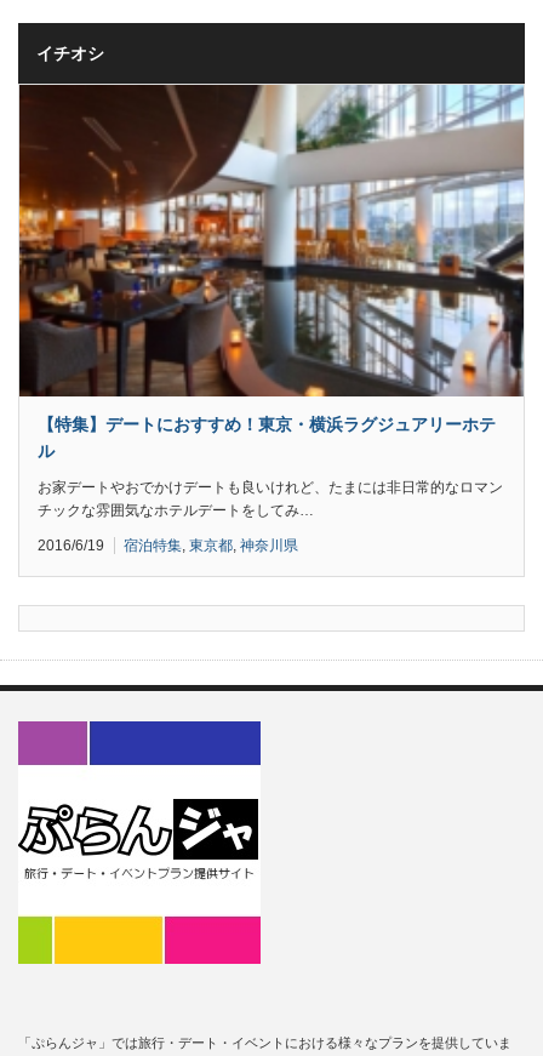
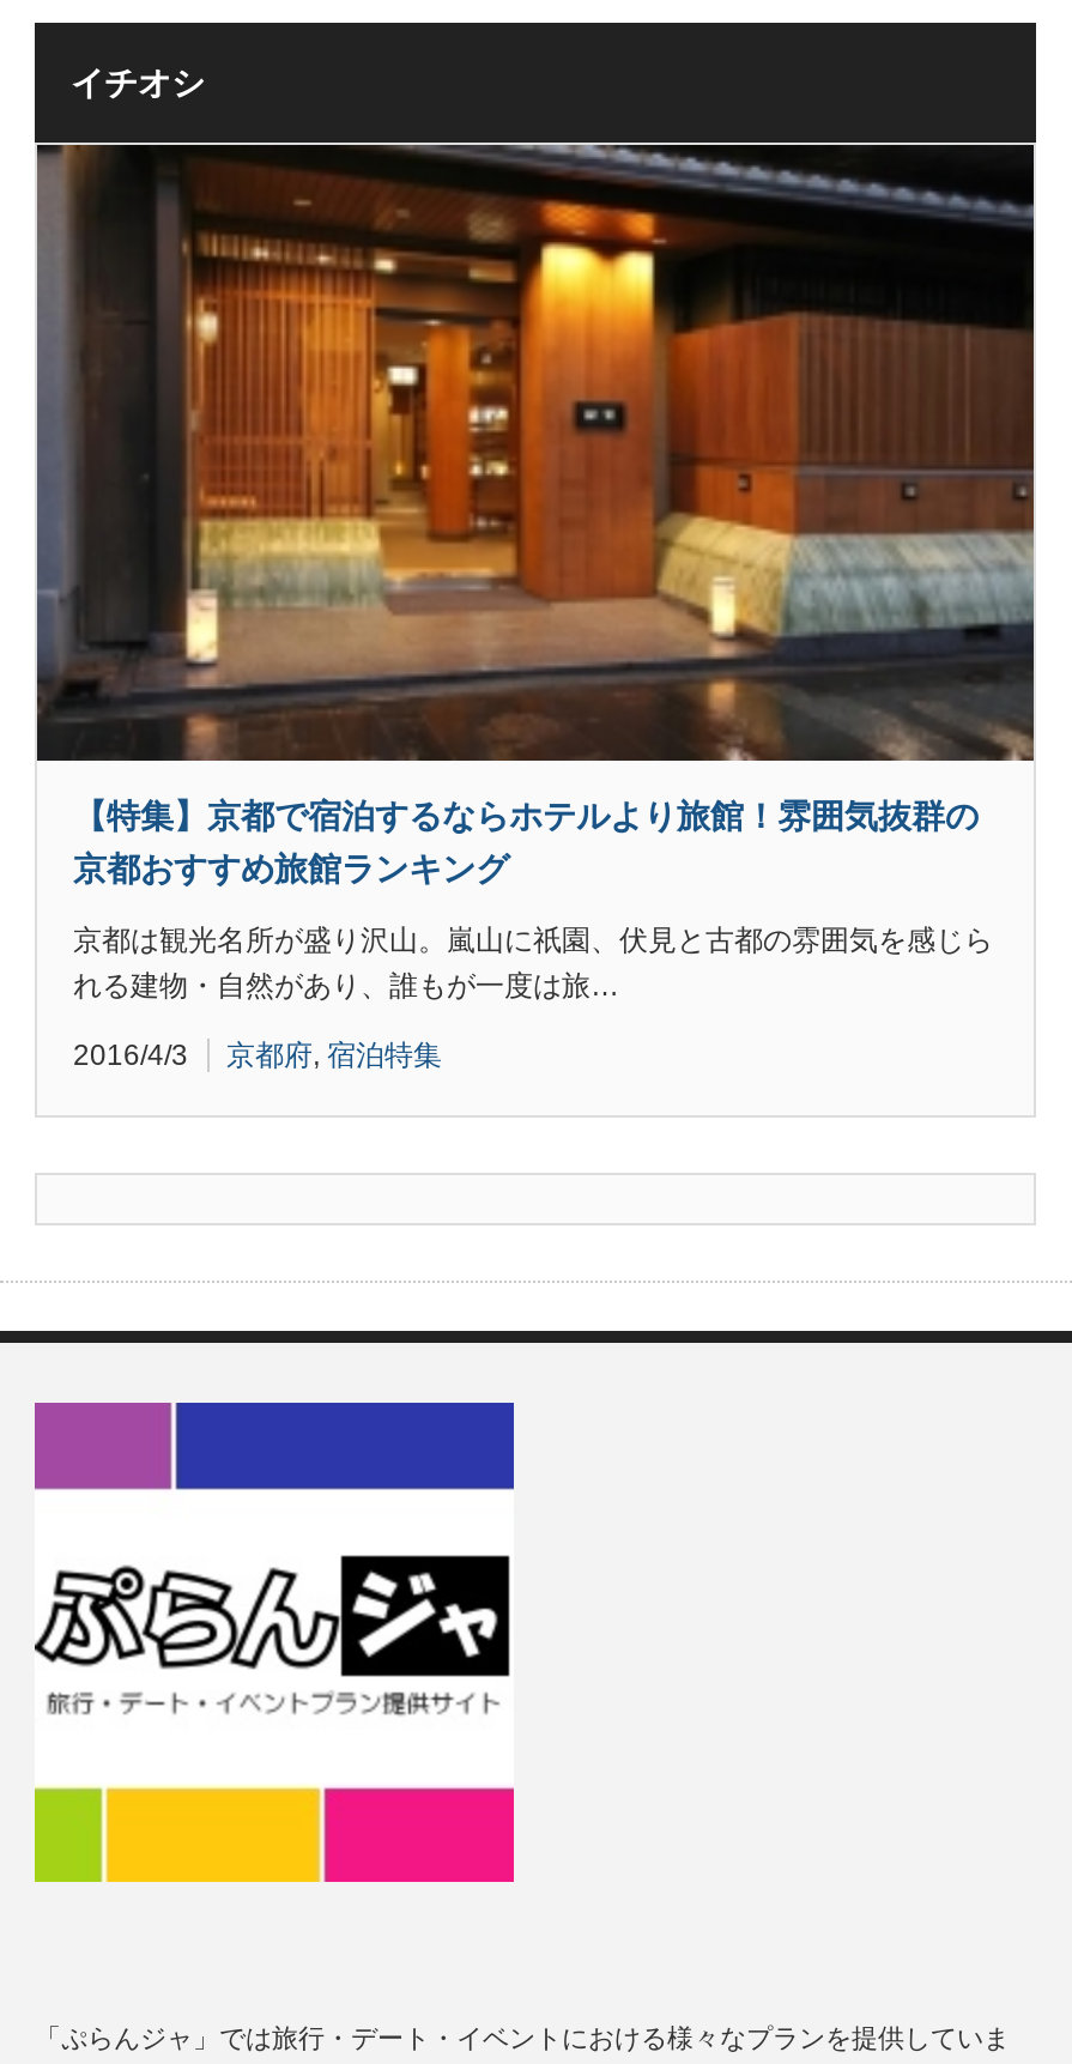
[18,84,525,461] [image] | 【特集】デートにおすすめ！東京・横浜ラグジュアリーホテ | ル -> [35,143,1036,888] [image] | 【特集】京都で宿泊するならホテルより旅館！雰囲気抜群の | 京都おすすめ旅館ランキング
[38,479,503,519] お家デートやおでかけデートも良いけれど、たまには非日常的なロマン | チックな雰囲気なホテルデートをしてみ… -> [73,924,993,1003] 京都は観光名所が盛り沢山。嵐山に祇園、伏見と古都の雰囲気を感じら | れる建物・自然があり、誰もが一度は旅…
[38,537,298,554] 2016/6/19 | 宿泊特集,東京都,神奈川県 -> [73,1039,442,1072] 2016/4/3 | 京都府,宿泊特集

